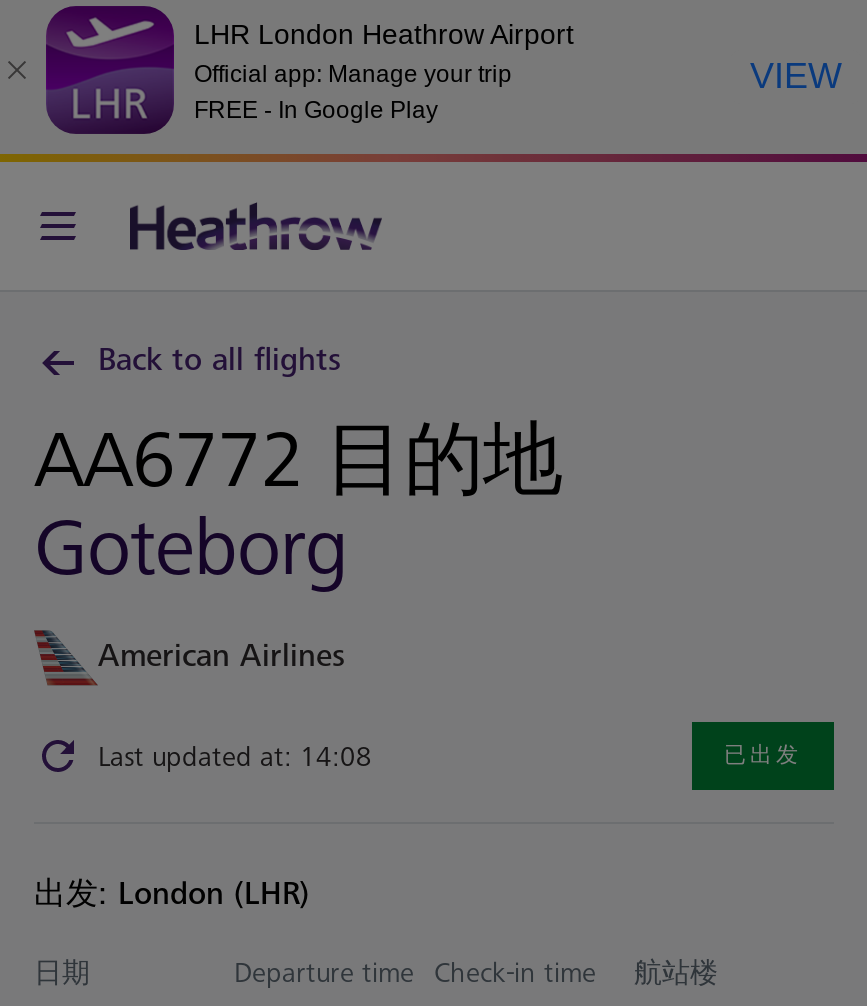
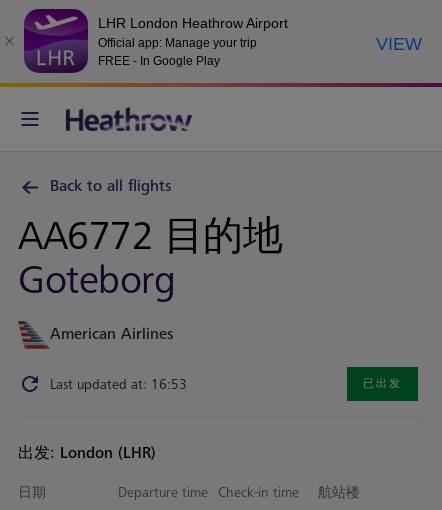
[98,739,372,773] Last updated at: 14:08 -> [50,375,187,392] Last updated at: 16:53

